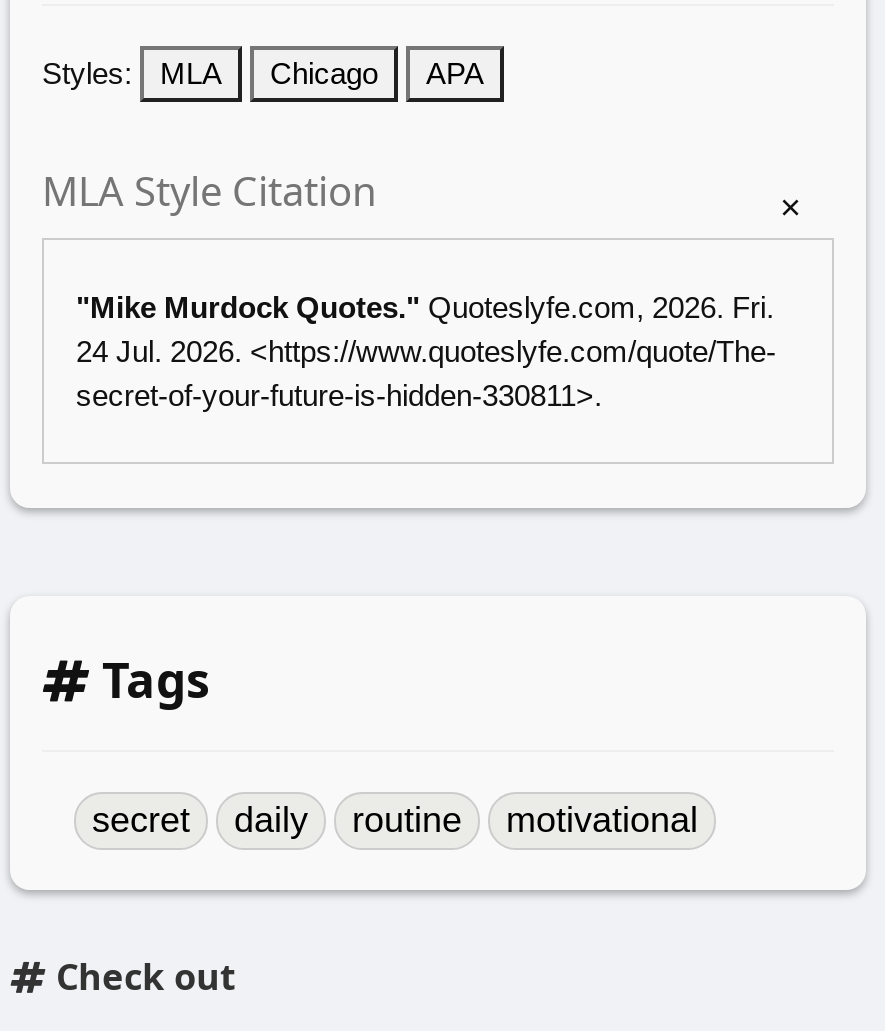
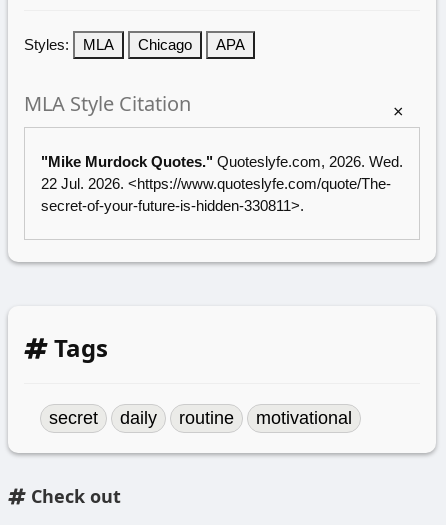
[76,289,774,323] "Mike Murdock Quotes." Quoteslyfe.com, 2026. Fri. -> [41,153,403,170] "Mike Murdock Quotes." Quoteslyfe.com, 2026. Wed.
[76,333,776,367] 24 Jul. 2026. <https://www.quoteslyfe.com/quote/The- -> [41,175,391,192] 22 Jul. 2026. <https://www.quoteslyfe.com/quote/The-

